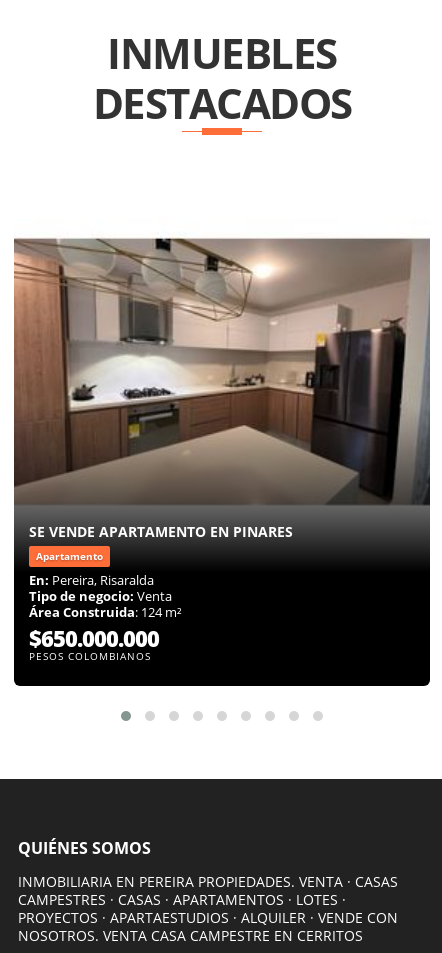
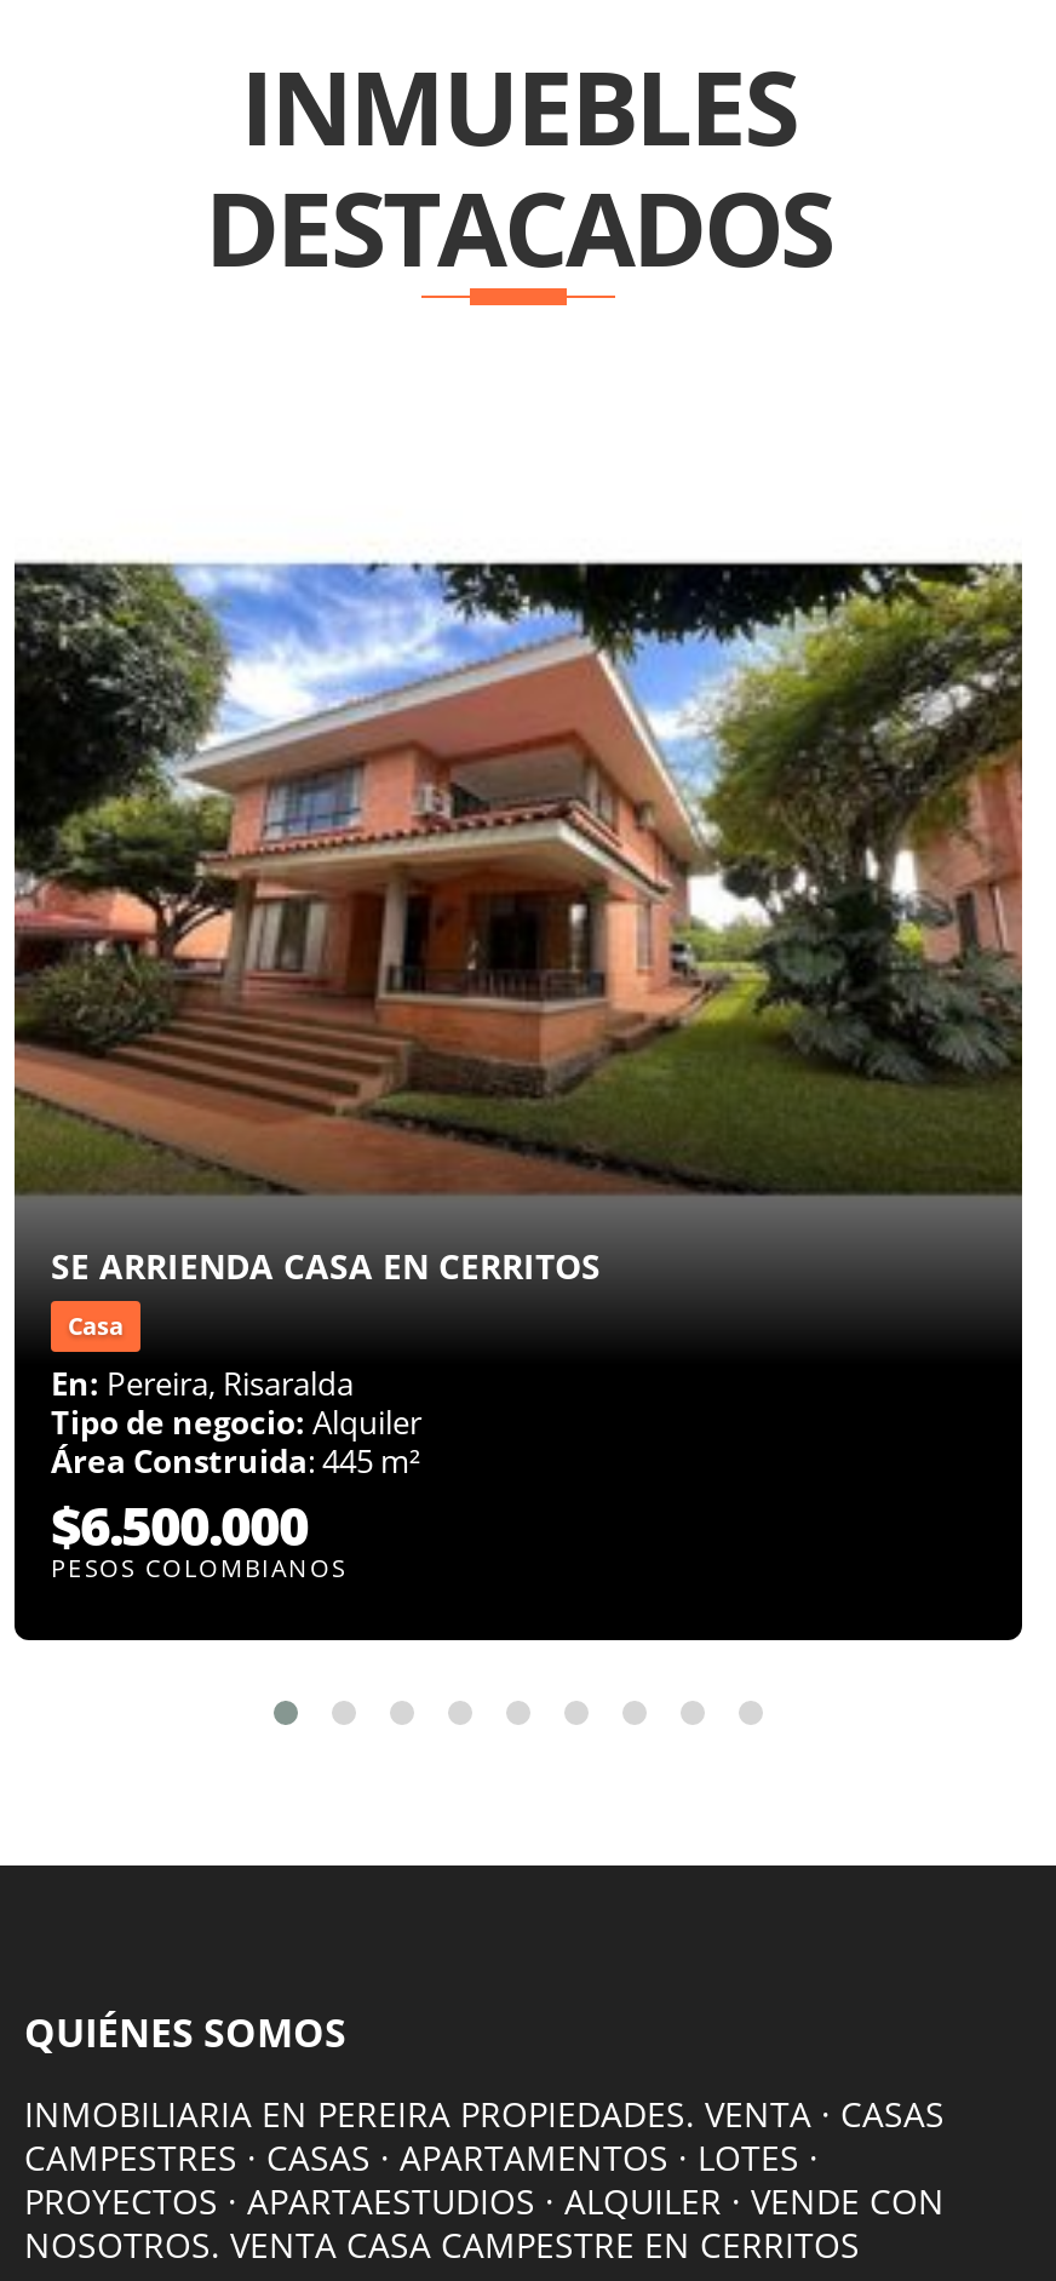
[13,237,430,563] [image] | SE VENDE APARTAMENTO EN PINARES | Apartamento -> [12,555,1022,1342] [image] | SE ARRIENDA CASA EN CERRITOS | Casa
[29,587,172,605] Tipo de negocio: Venta -> [51,1400,421,1444] Tipo de negocio: Alquiler
[29,603,182,621] Área Construida: 124 m² -> [51,1439,421,1483] Área Construida: 445 m²
[29,623,159,653] $650.000.000 -> [51,1488,308,1560] $6.500.000

